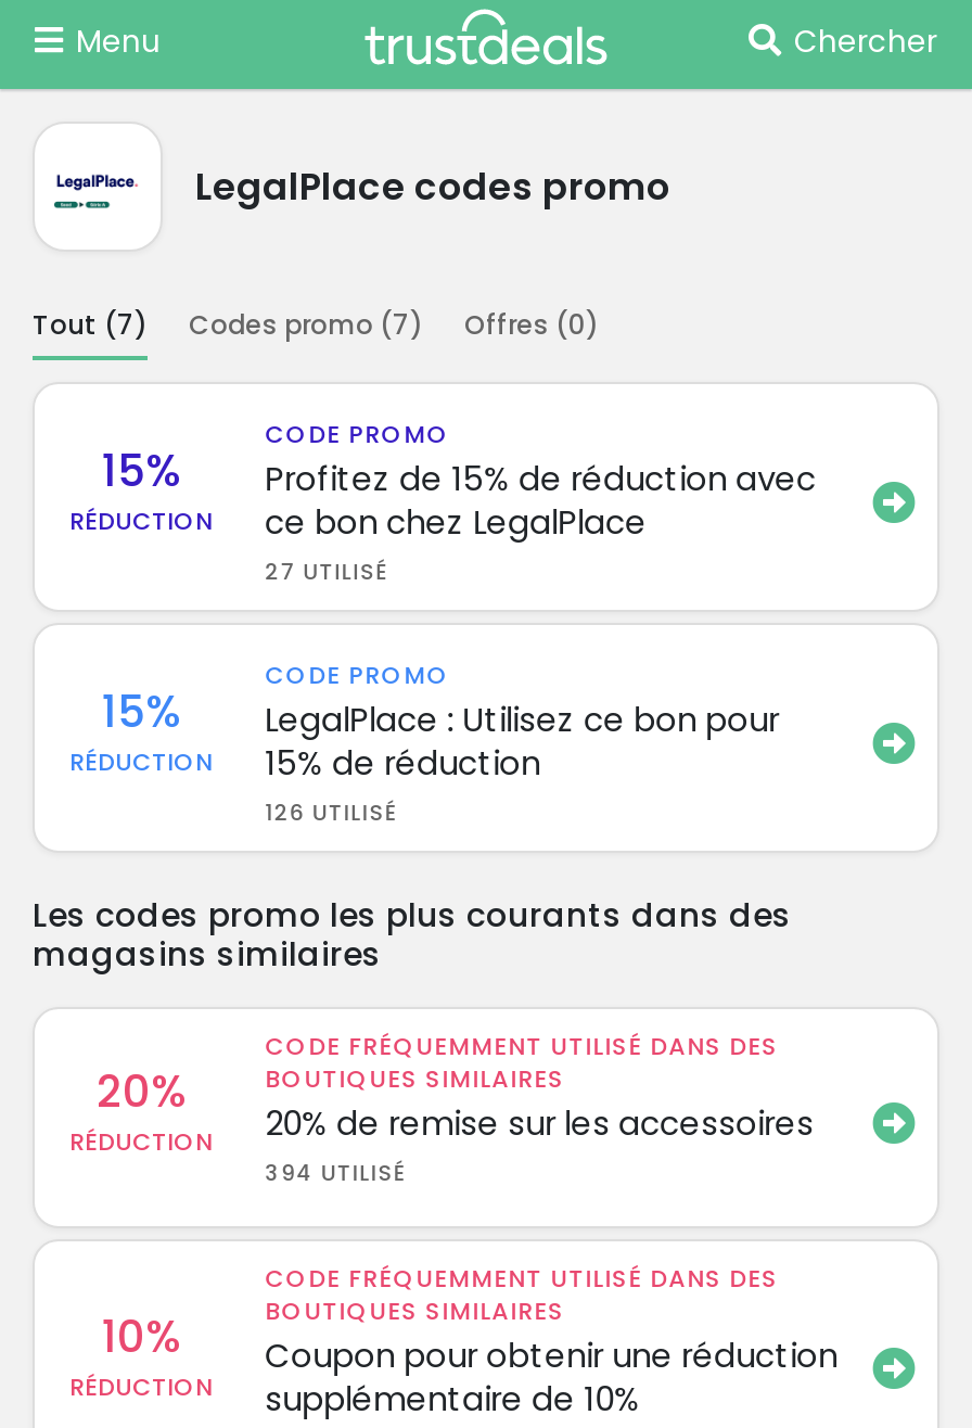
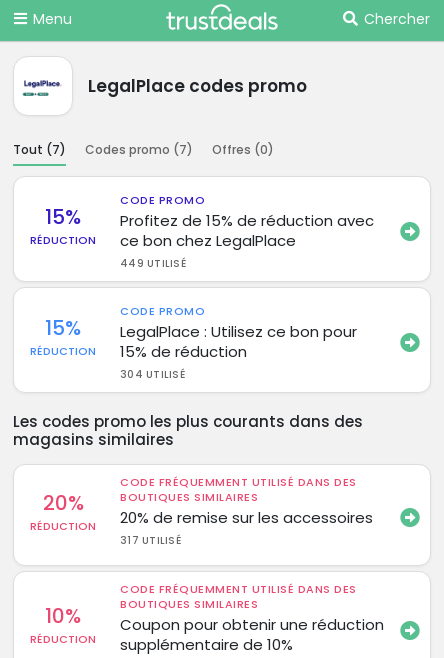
[265,554,387,587] 27 UTILISÉ -> [120,255,186,270] 449 UTILISÉ
[265,795,397,828] 126 UTILISÉ -> [120,366,185,381] 304 UTILISÉ
[265,1156,406,1188] 394 UTILISÉ -> [120,532,181,547] 317 UTILISÉ

